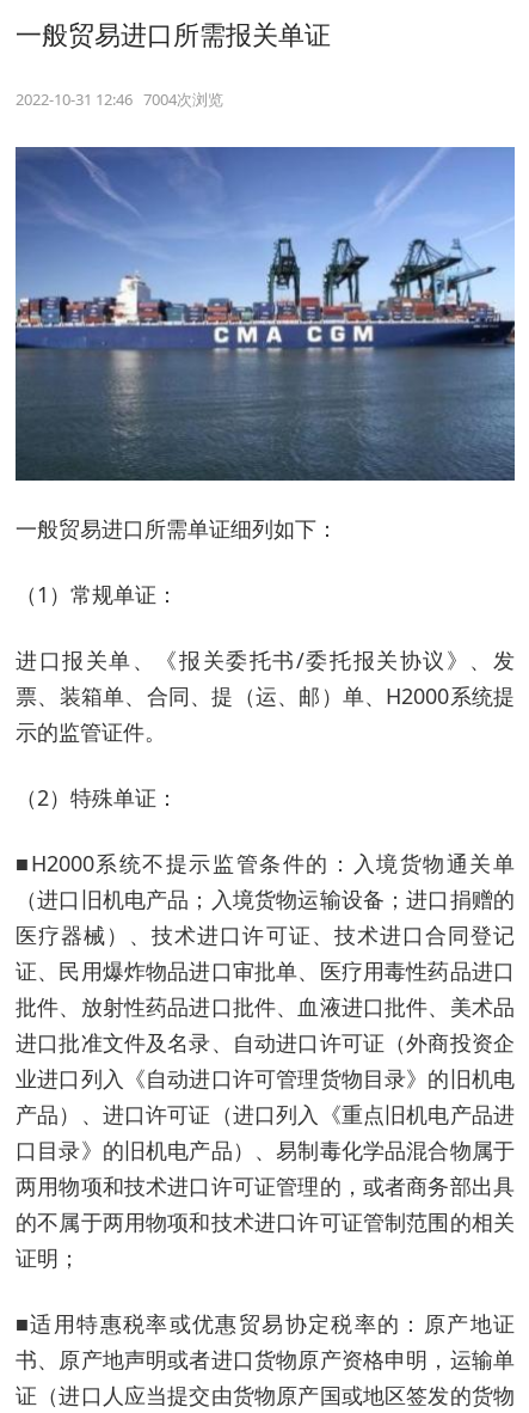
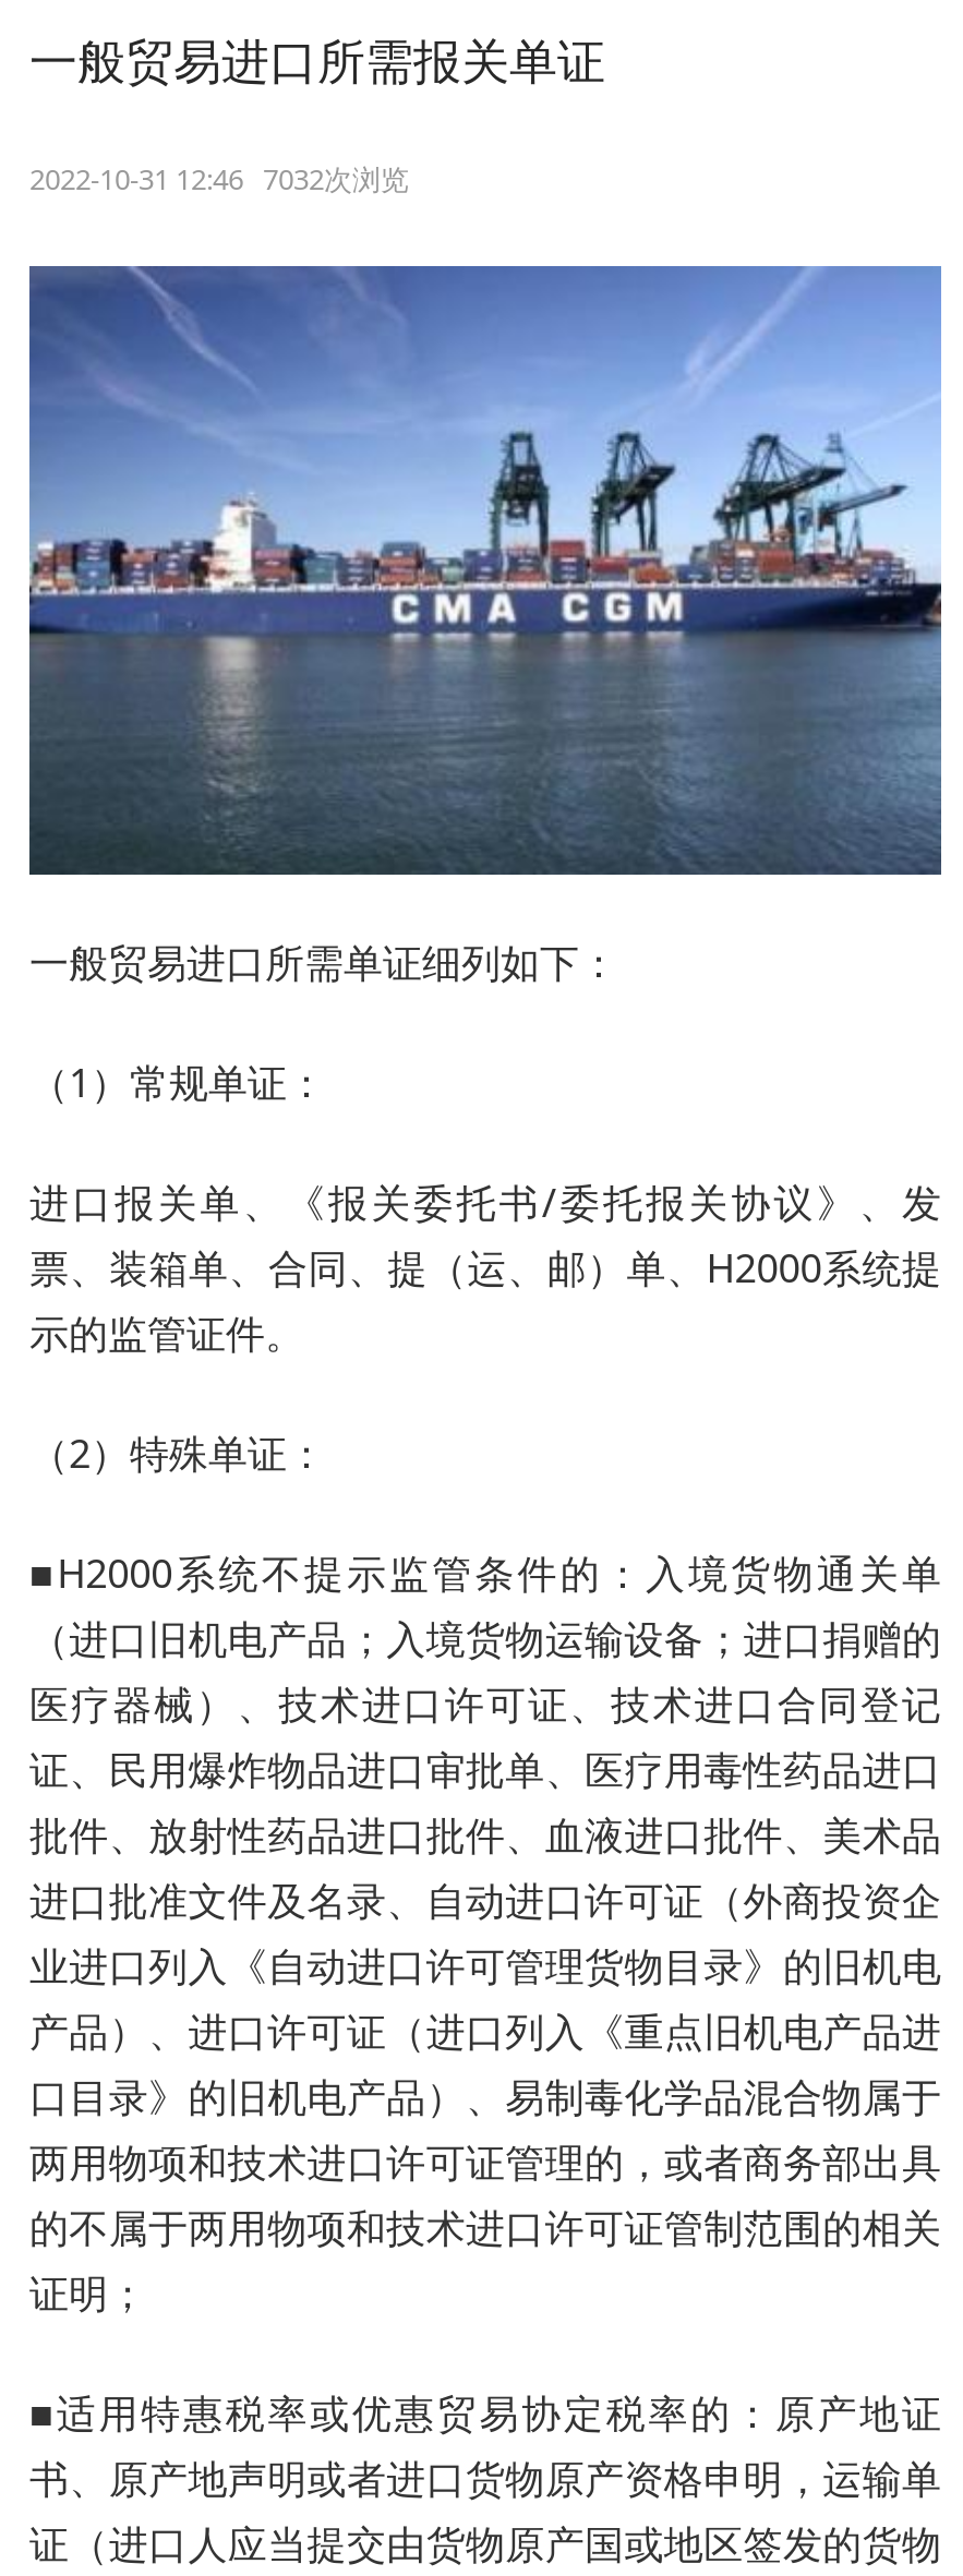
[16,88,223,110] 2022-10-31 12:46 7004次浏览 -> [29,159,409,198] 2022-10-31 12:46 7032次浏览

